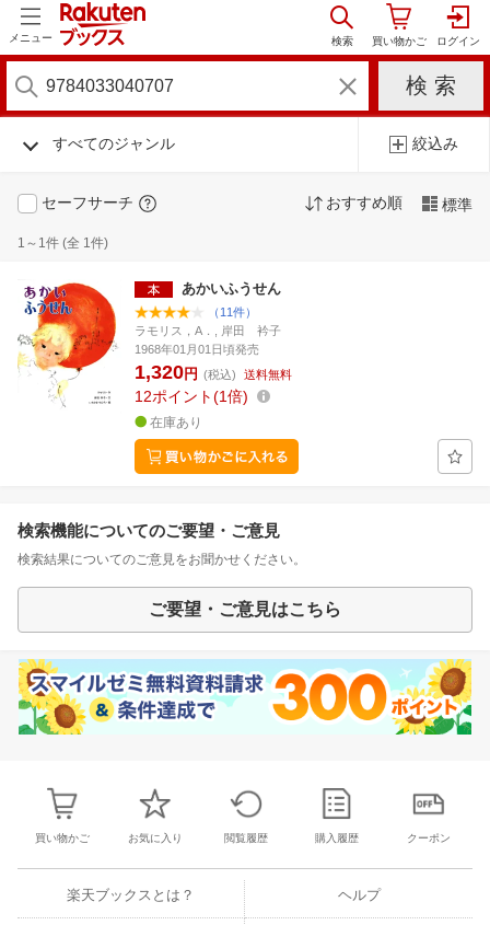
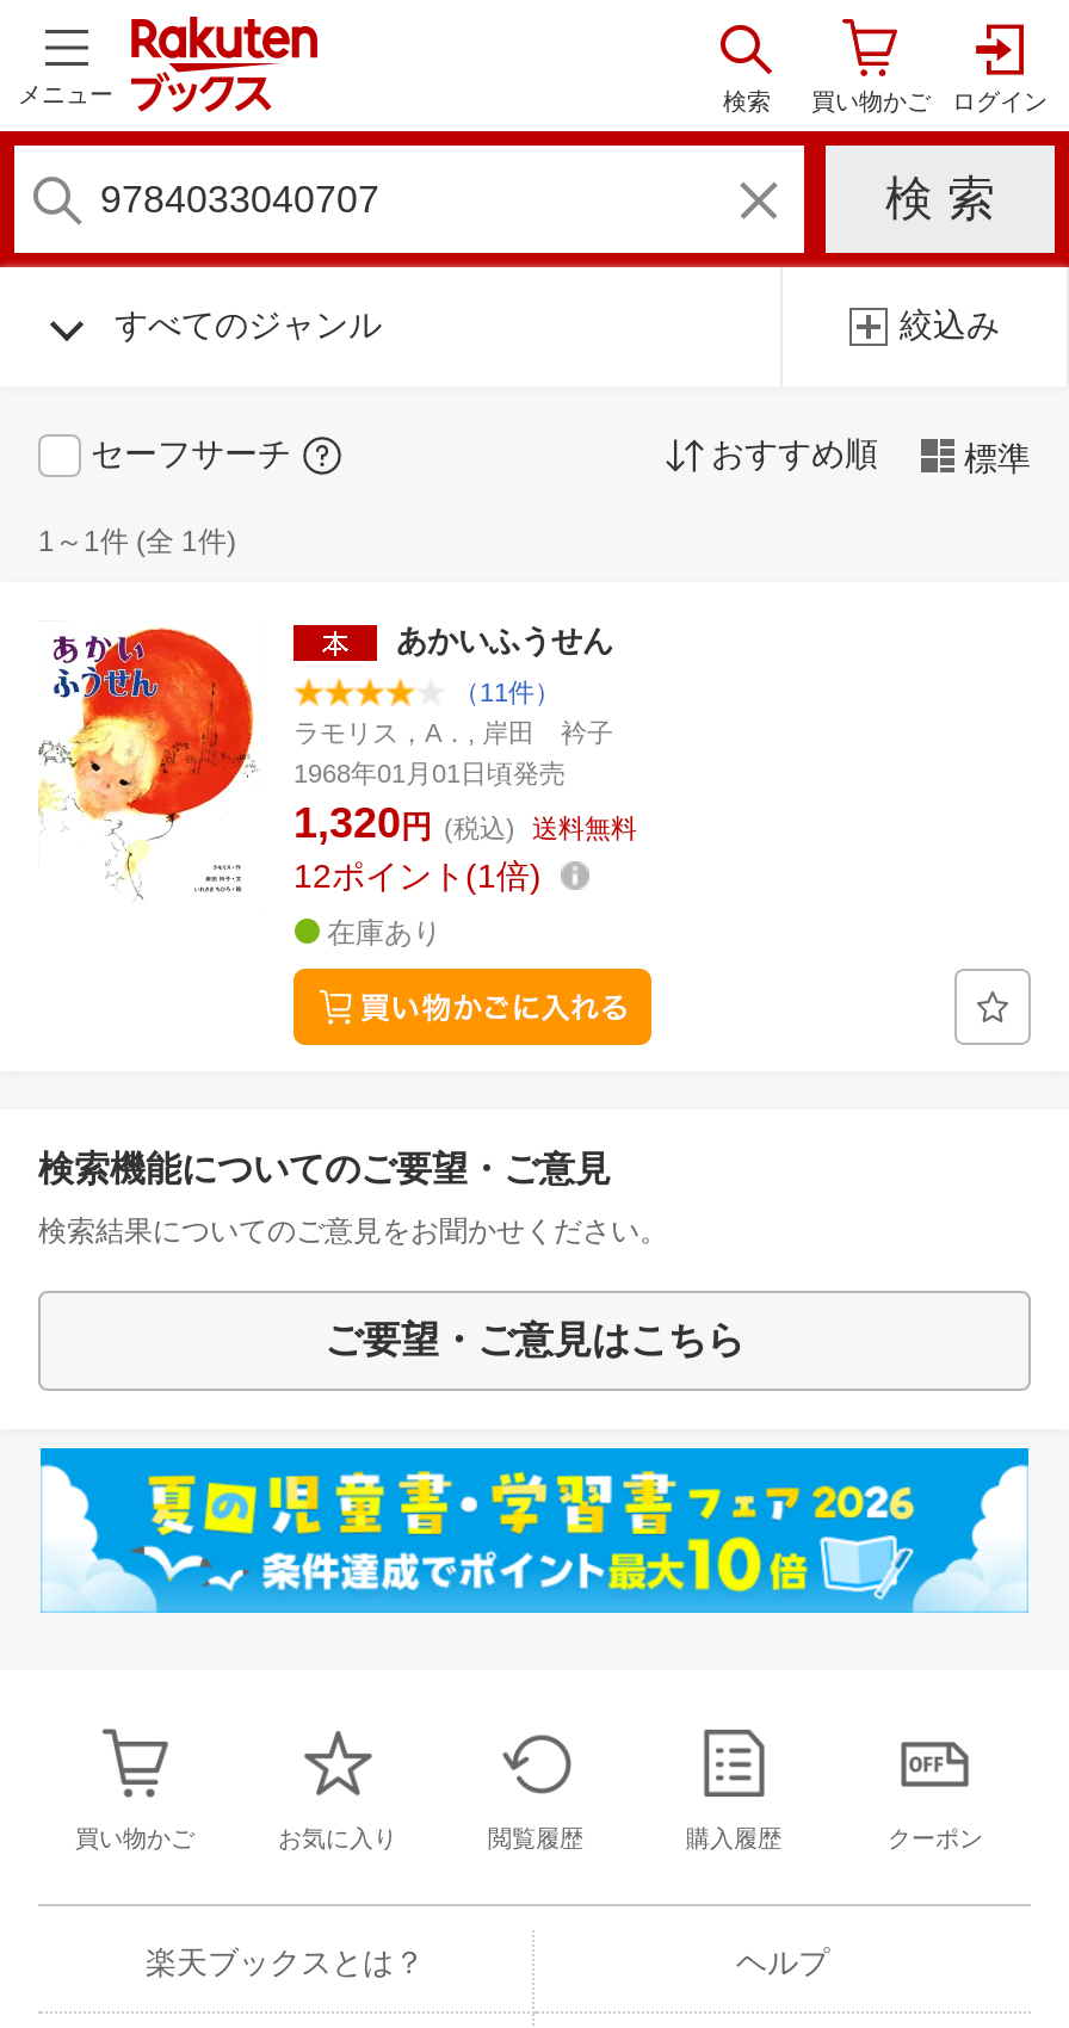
[17,658,472,736] [image] -> [38,1446,1031,1615] [image]

